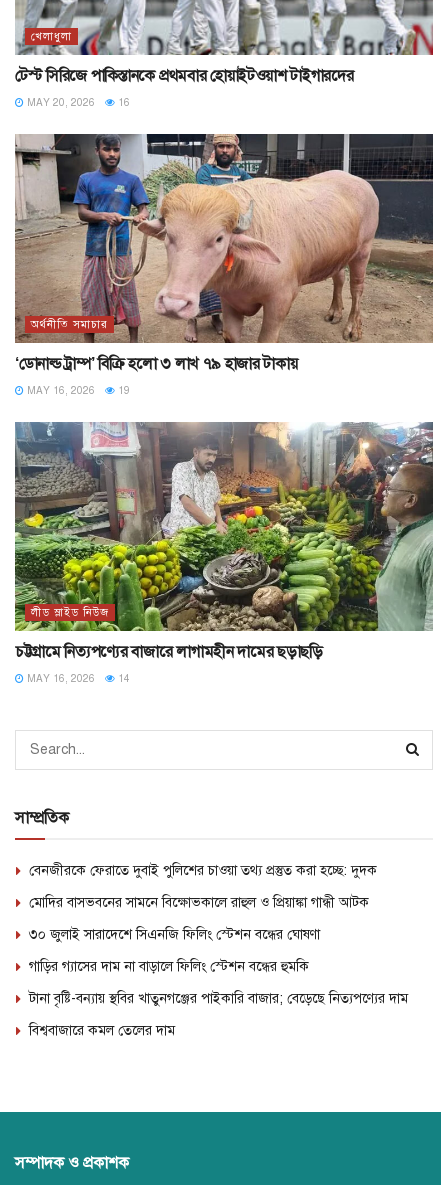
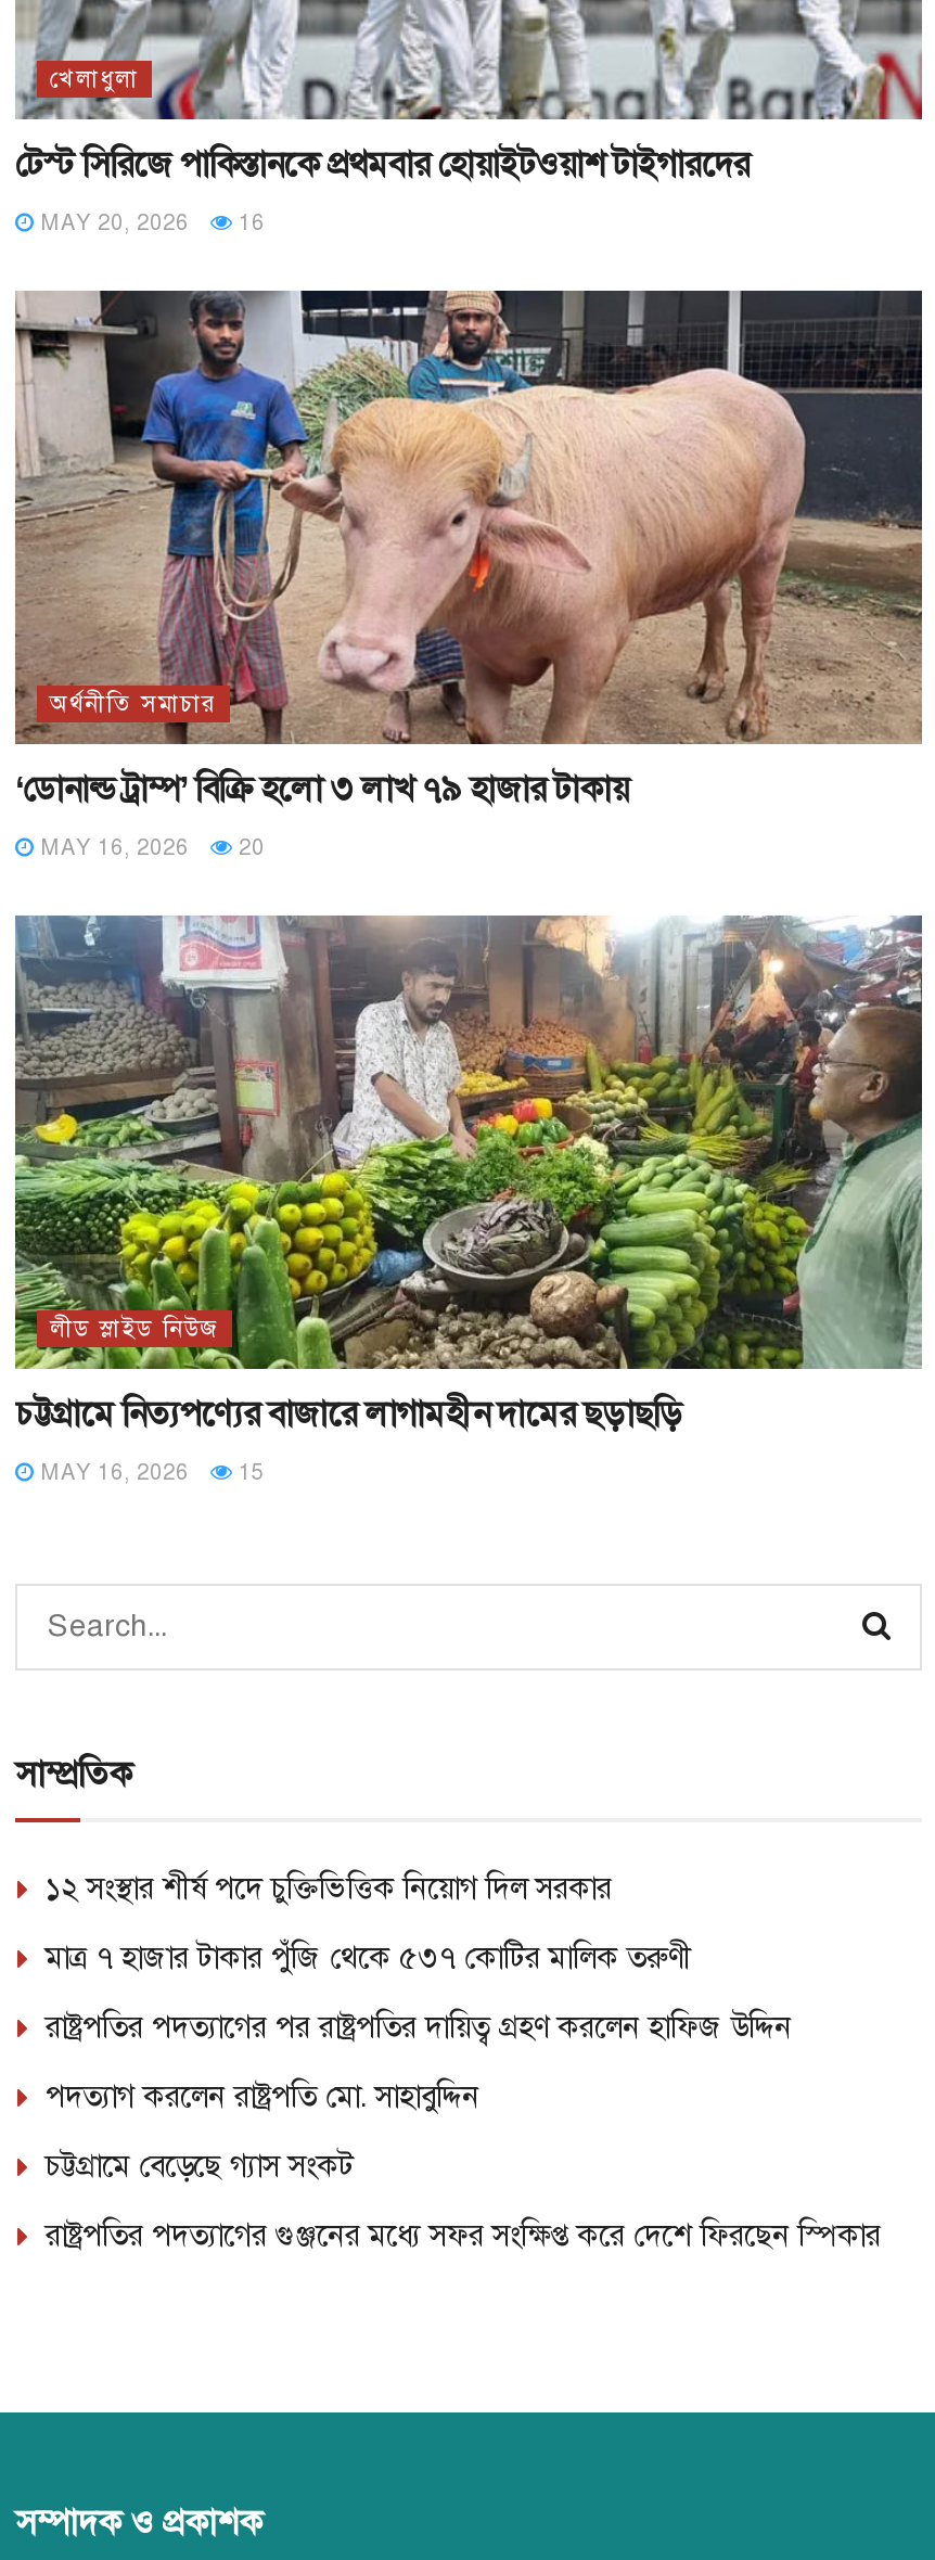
[24,384,130,397] MAY 16, 2026 19 -> [35,833,265,861] MAY 16, 2026 20
[24,672,130,685] MAY 16, 2026 14 -> [35,1457,265,1486] MAY 16, 2026 15
[29,862,377,879] বেনজীরকে ফেরাতে দুবাই পুলিশের চাওয়া তথ্য প্রস্তুত করা হচ্ছে: দুদক -> [46,1870,612,1907] ১২ সংস্থার শীর্ষ পদে চুক্তিভিত্তিক নিয়োগ দিল সরকার
[29,894,369,911] মোদির বাসভবনের সামনে বিক্ষোভকালে রাহুল ও প্রিয়াঙ্কা গান্ধী আটক -> [46,1939,692,1976] মাত্র ৭ হাজার টাকার পুঁজি থেকে ৫৩৭ কোটির মালিক তরুণী
[29,926,320,943] ৩০ জুলাই সারাদেশে সিএনজি ফিলিং স্টেশন বন্ধের ঘোষণা -> [46,2009,792,2045] রাষ্ট্রপতির পদত্যাগের পর রাষ্ট্রপতির দায়িত্ব গ্রহণ করলেন হাফিজ উদ্দিন
[29,958,309,975] গাড়ির গ্যাসের দাম না বাড়ালে ফিলিং স্টেশন বন্ধের হুমকি -> [46,2078,479,2115] পদত্যাগ করলেন রাষ্ট্রপতি মো. সাহাবুদ্দিন
[29,990,408,1007] টানা বৃষ্টি-বন্যায় স্থবির খাতুনগঞ্জের পাইকারি বাজার; বেড়েছে নিত্যপণ্যের দাম -> [46,2147,354,2184] চট্টগ্রামে বেড়েছে গ্যাস সংকট
[29,1022,175,1039] বিশ্ববাজারে কমল তেলের দাম -> [46,2217,881,2254] রাষ্ট্রপতির পদত্যাগের গুঞ্জনের মধ্যে সফর সংক্ষিপ্ত করে দেশে ফিরছেন স্পিকার

